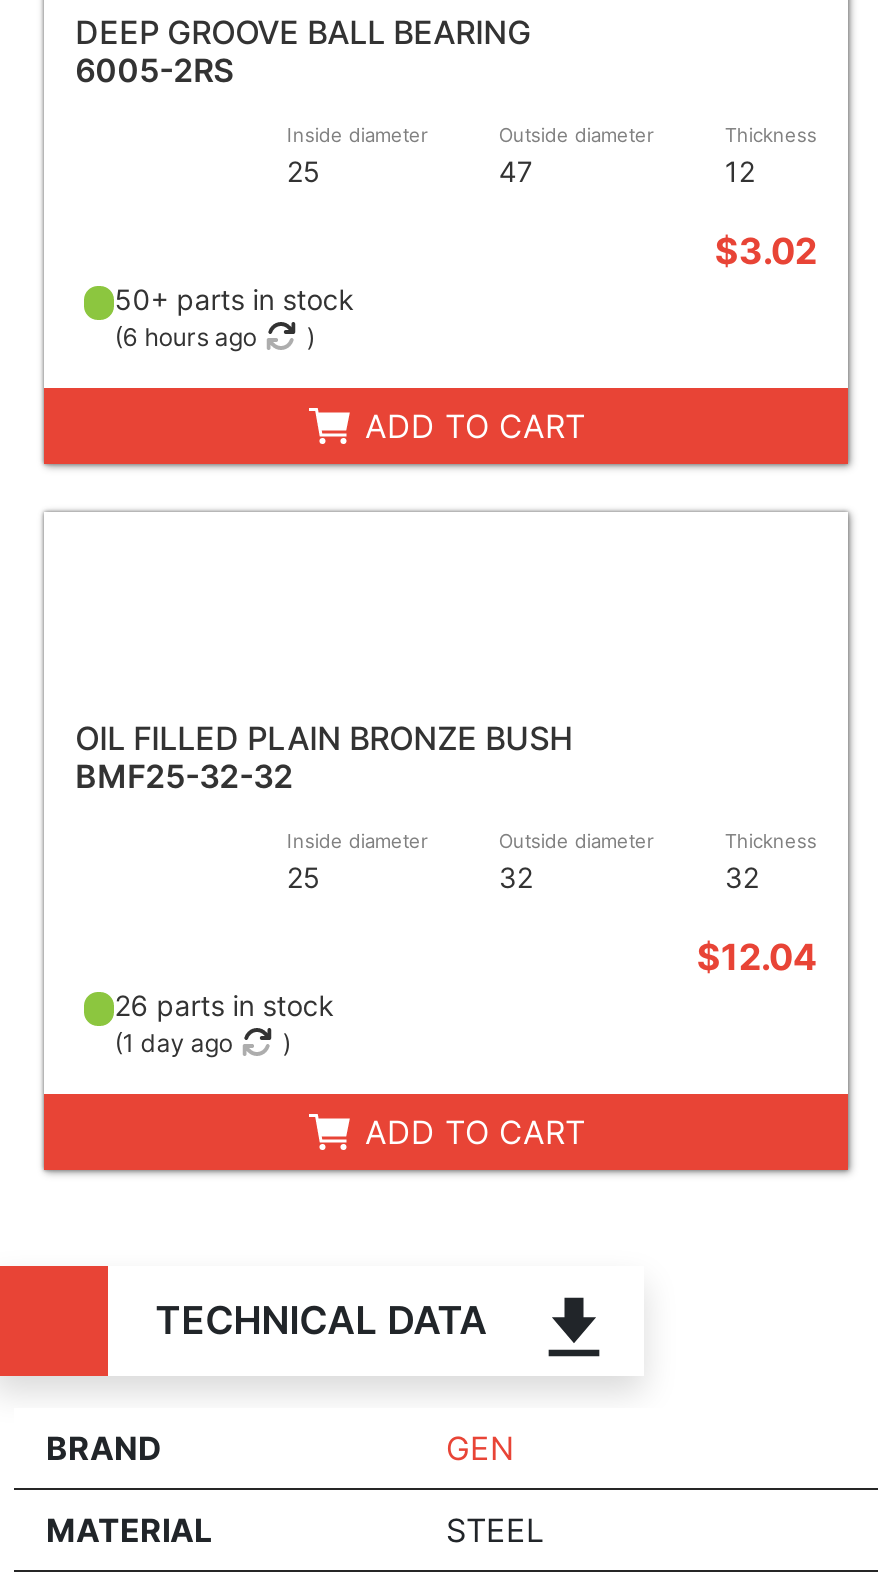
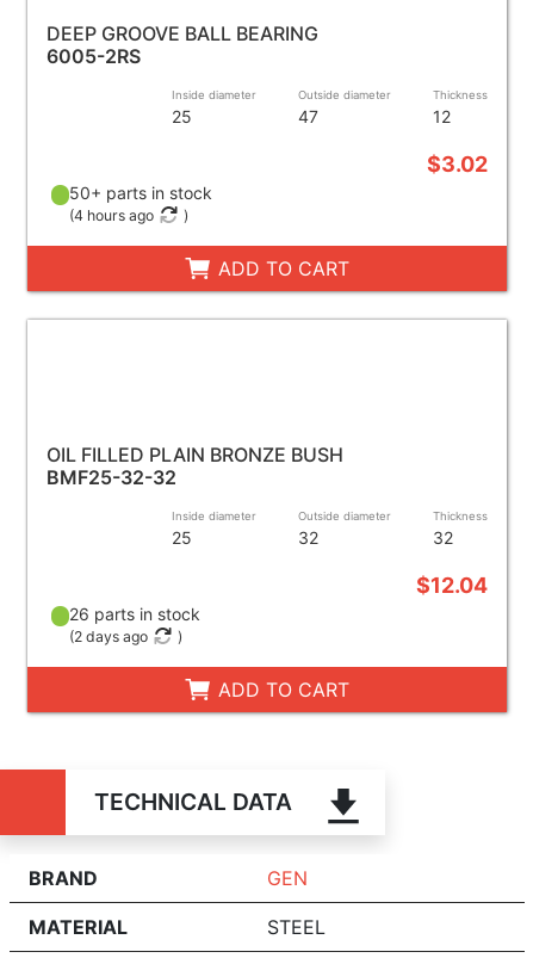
[114,321,256,351] (6 hours ago -> [69,206,154,224] (4 hours ago
[114,1027,232,1057] (1 day ago -> [69,627,148,645] (2 days ago

